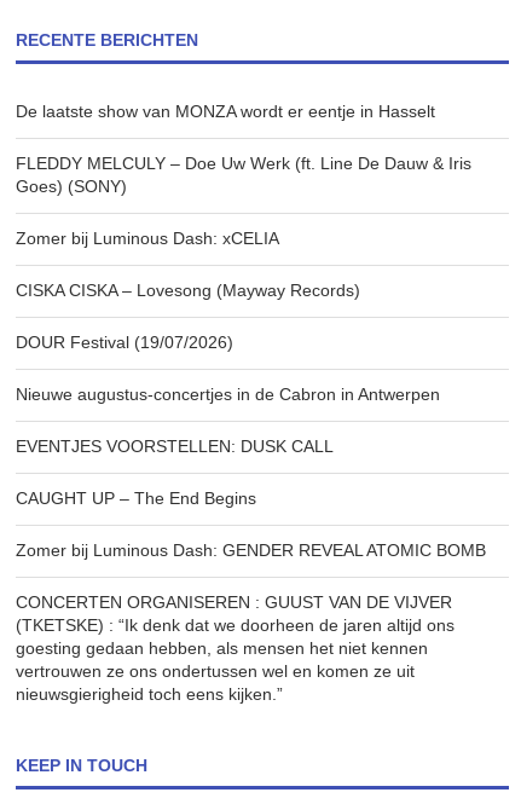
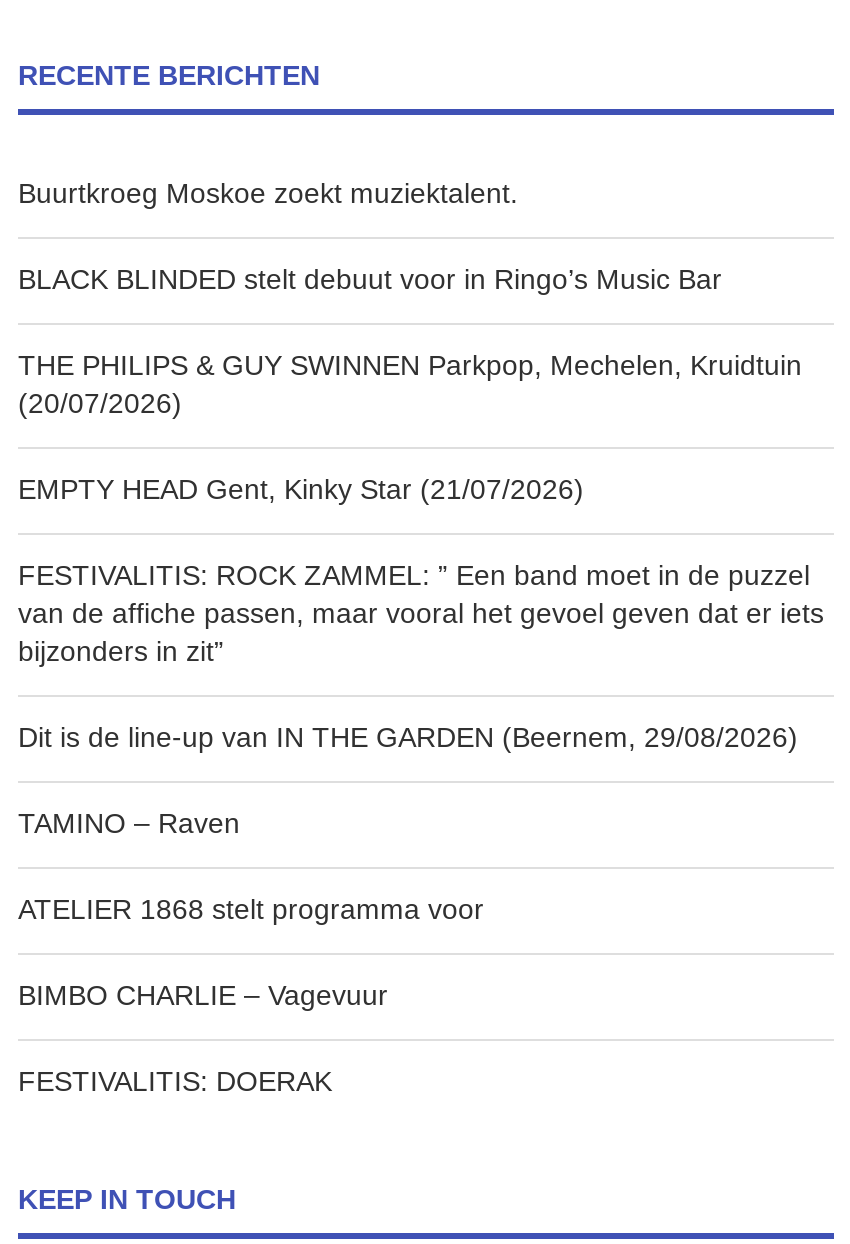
[16,102,435,121] De laatste show van MONZA wordt er eentje in Hasselt -> [18,178,518,210] Buurtkroeg Moskoe zoekt muziektalent.
[16,154,471,196] FLEDDY MELCULY – Doe Uw Werk (ft. Line De Dauw & Iris | Goes) (SONY) -> [18,264,722,296] BLACK BLINDED stelt debuut voor in Ringo’s Music Bar
[16,229,279,248] Zomer bij Luminous Dash: xCELIA -> [18,350,802,420] THE PHILIPS & GUY SWINNEN Parkpop, Mechelen, Kruidtuin | (20/07/2026)
[16,281,360,300] CISKA CISKA – Lovesong (Mayway Records) -> [18,474,584,506] EMPTY HEAD Gent, Kinky Star (21/07/2026)
[16,333,233,352] DOUR Festival (19/07/2026) -> [18,560,824,668] FESTIVALITIS: ROCK ZAMMEL: ” Een band moet in de puzzel | van de affiche passen, maar vooral het gevoel geven dat er iets | bijzonders in zit”
[16,385,440,404] Nieuwe augustus-concertjes in de Cabron in Antwerpen -> [18,722,798,754] Dit is de line-up van IN THE GARDEN (Beernem, 29/08/2026)
[16,437,334,456] EVENTJES VOORSTELLEN: DUSK CALL -> [18,808,240,840] TAMINO – Raven
[16,489,256,508] CAUGHT UP – The End Begins -> [18,894,484,926] ATELIER 1868 stelt programma voor
[16,541,486,560] Zomer bij Luminous Dash: GENDER REVEAL ATOMIC BOMB -> [18,980,388,1012] BIMBO CHARLIE – Vagevuur
[16,593,455,704] CONCERTEN ORGANISEREN : GUUST VAN DE VIJVER | (TKETSKE) : “Ik denk dat we doorheen de jaren altijd ons | goesting gedaan hebben, als mensen het niet kennen | vertrouwen ze ons ondertussen wel en komen ze uit | nieuwsgierigheid toch eens kijken.” -> [18,1066,332,1098] FESTIVALITIS: DOERAK

